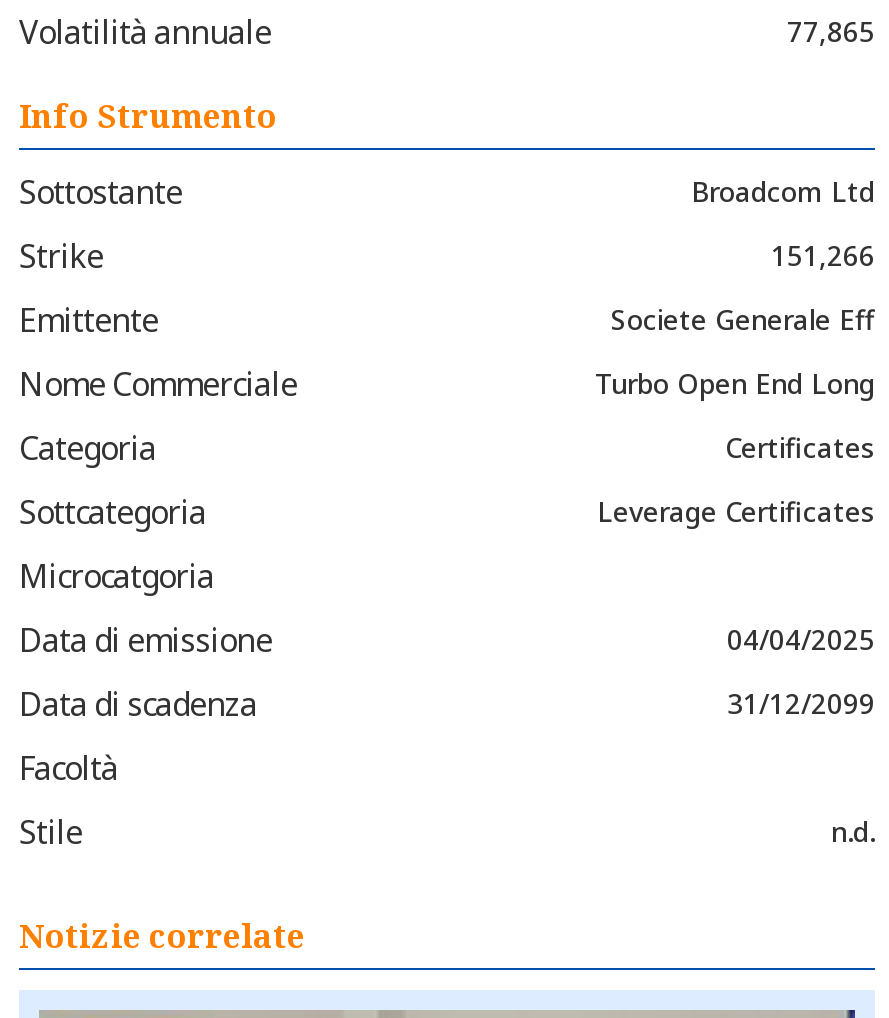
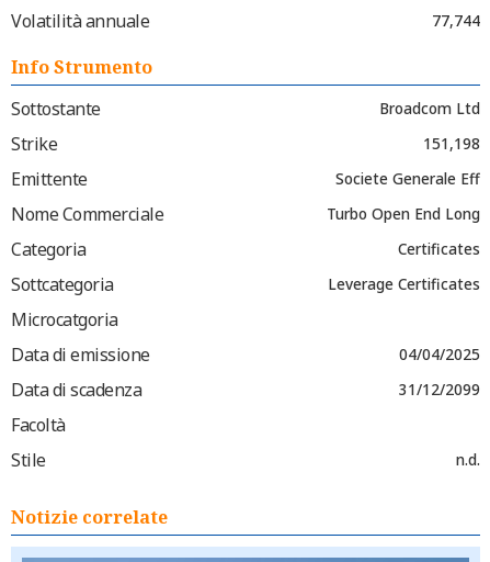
[787,12,875,50] 77,865 -> [432,10,480,31] 77,744
[771,236,875,274] 151,266 -> [423,133,480,154] 151,198

